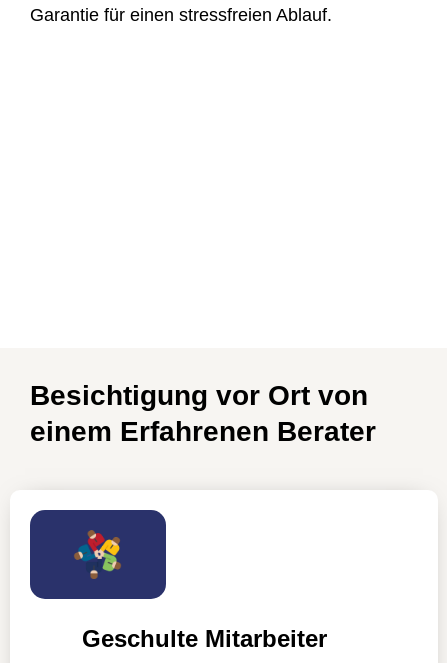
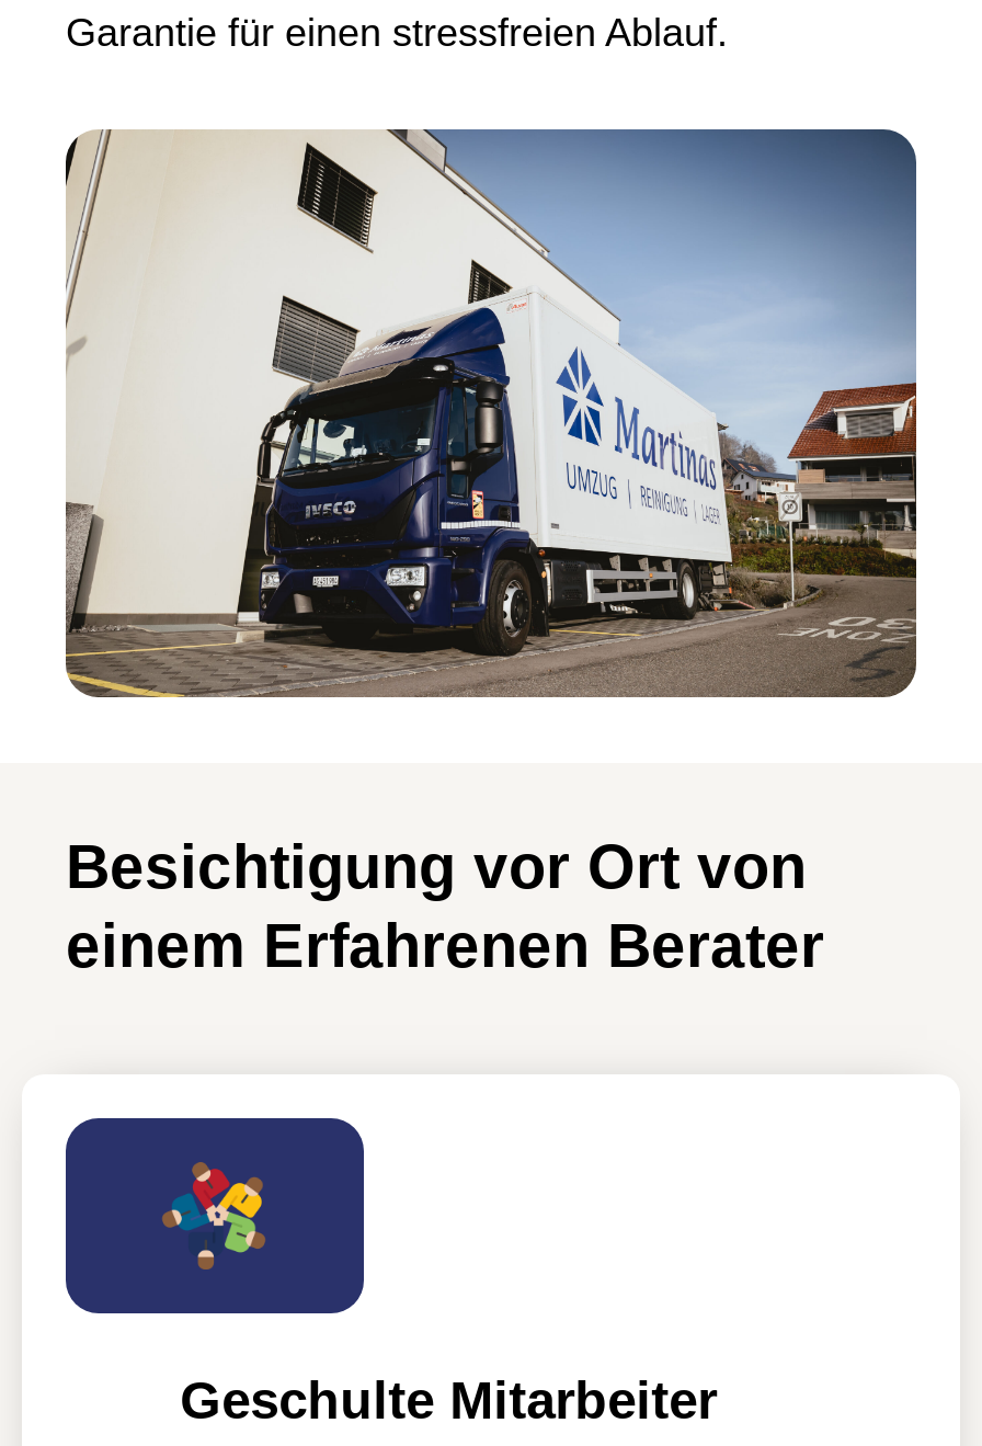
none -> [64,127,918,699] [image]

